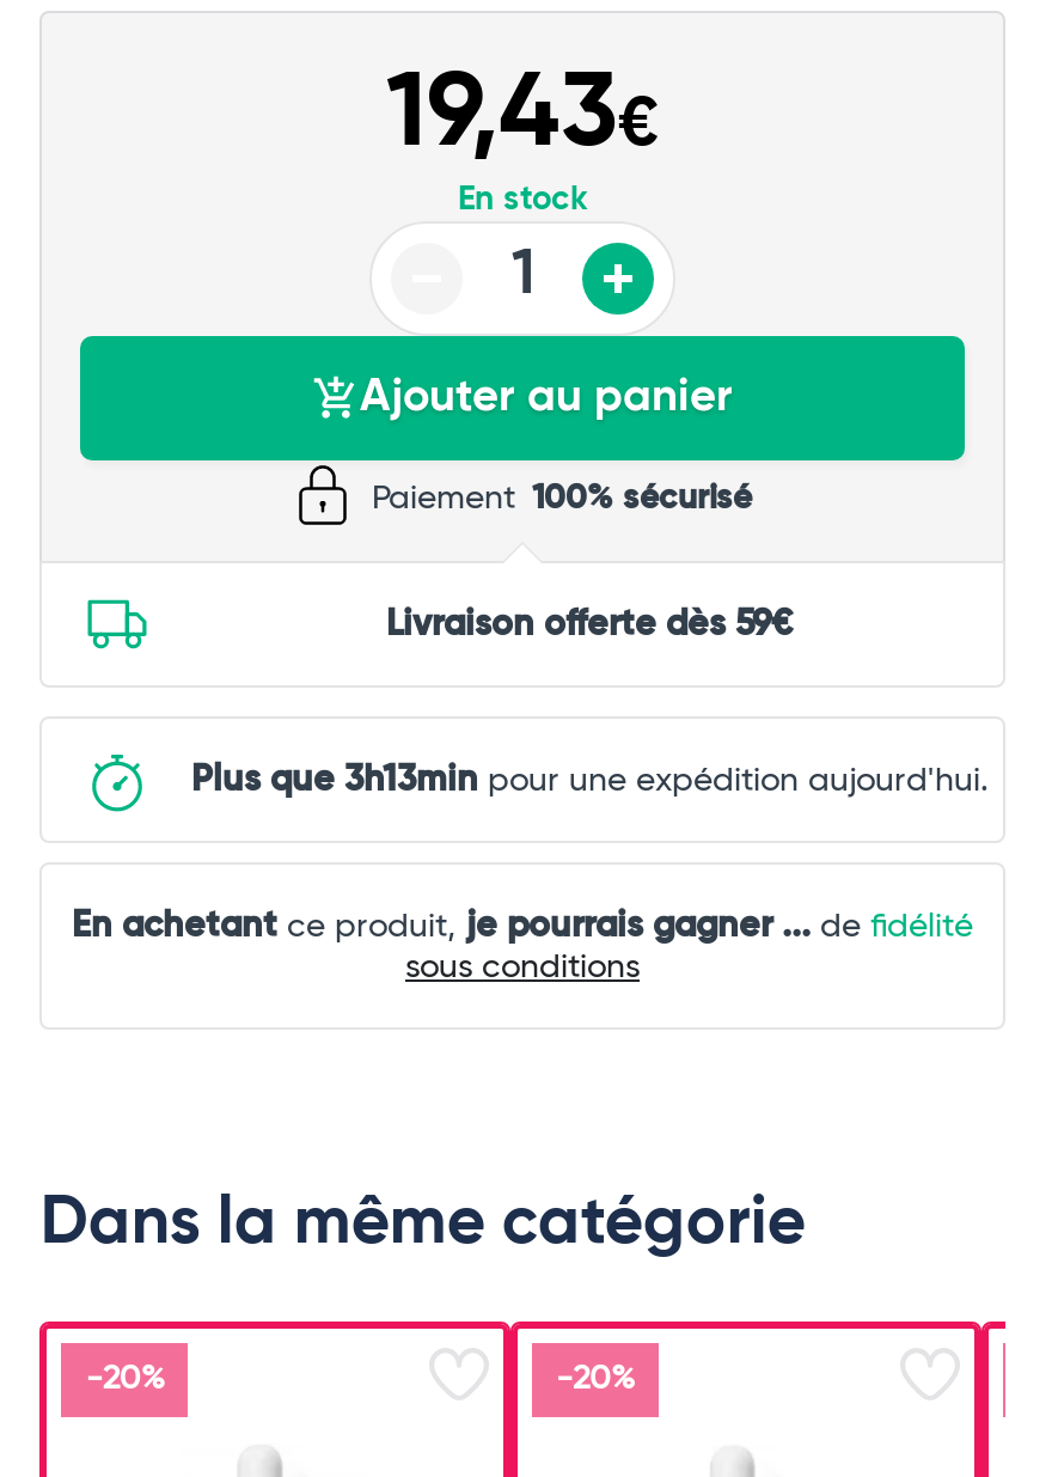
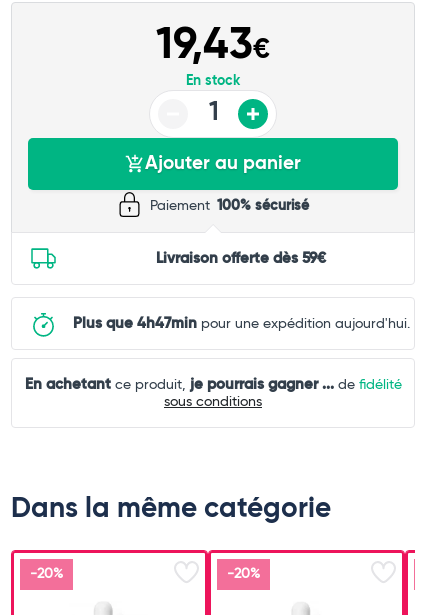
[191,763,987,799] Plus que 3h13min pour une expédition aujourd'hui. -> [72,316,409,331] Plus que 4h47min pour une expédition aujourd'hui.

